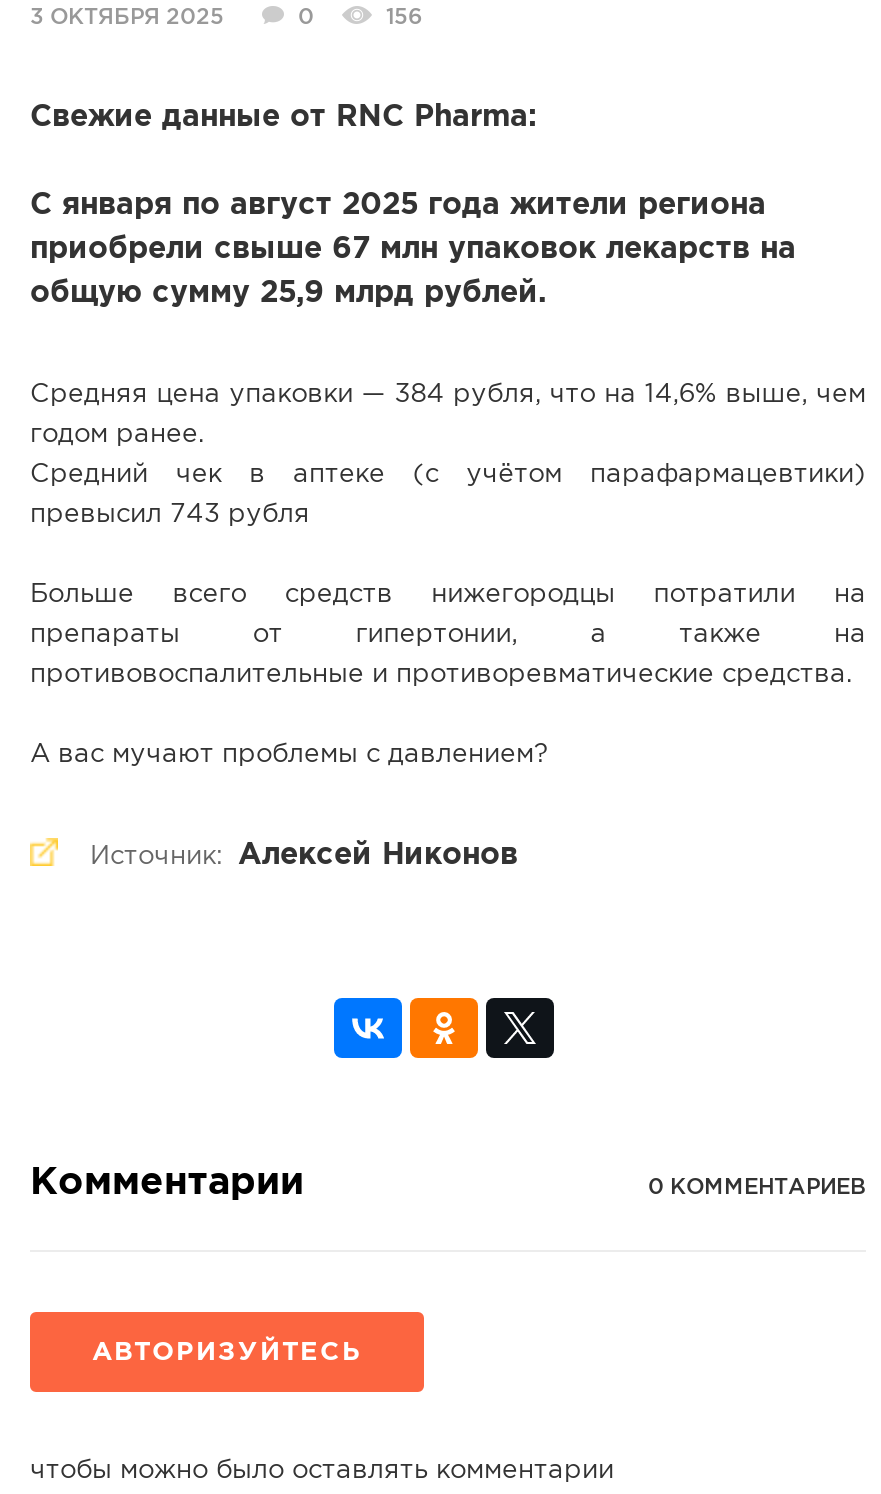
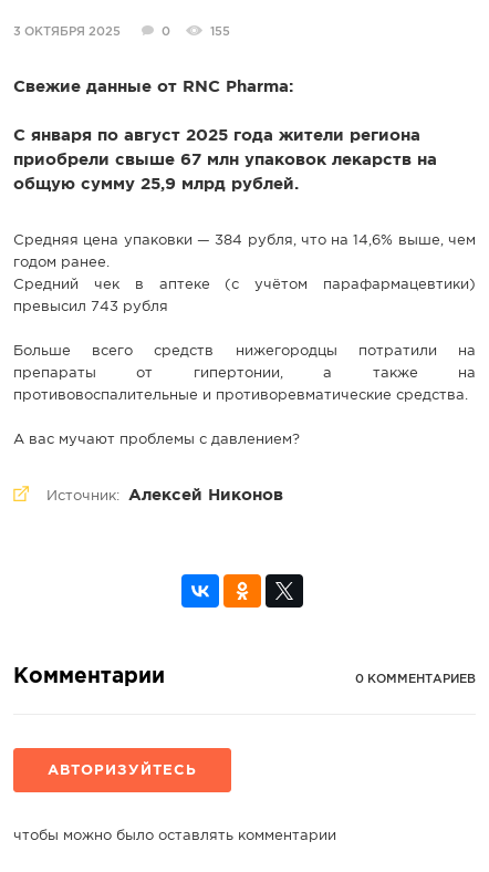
[386,8,422,28] 156 -> [210,27,230,38] 155

